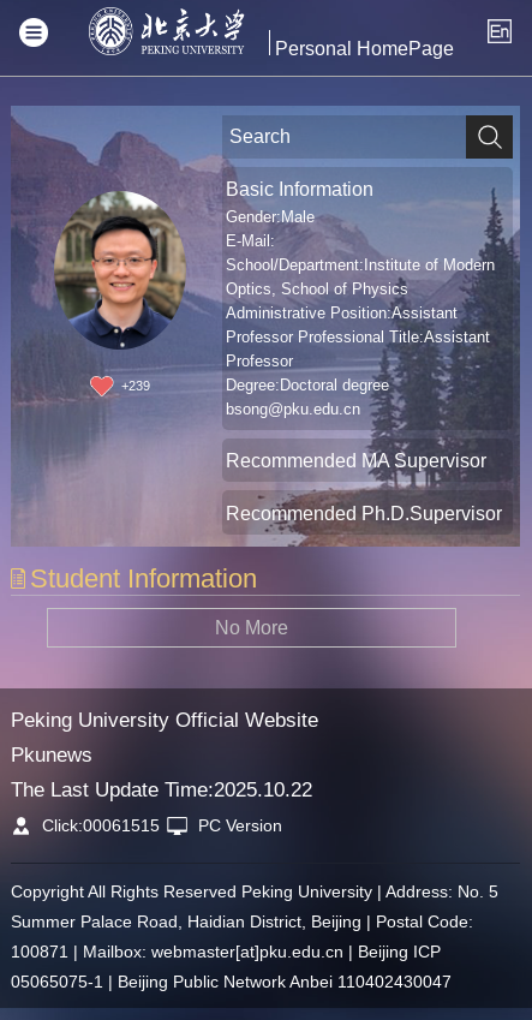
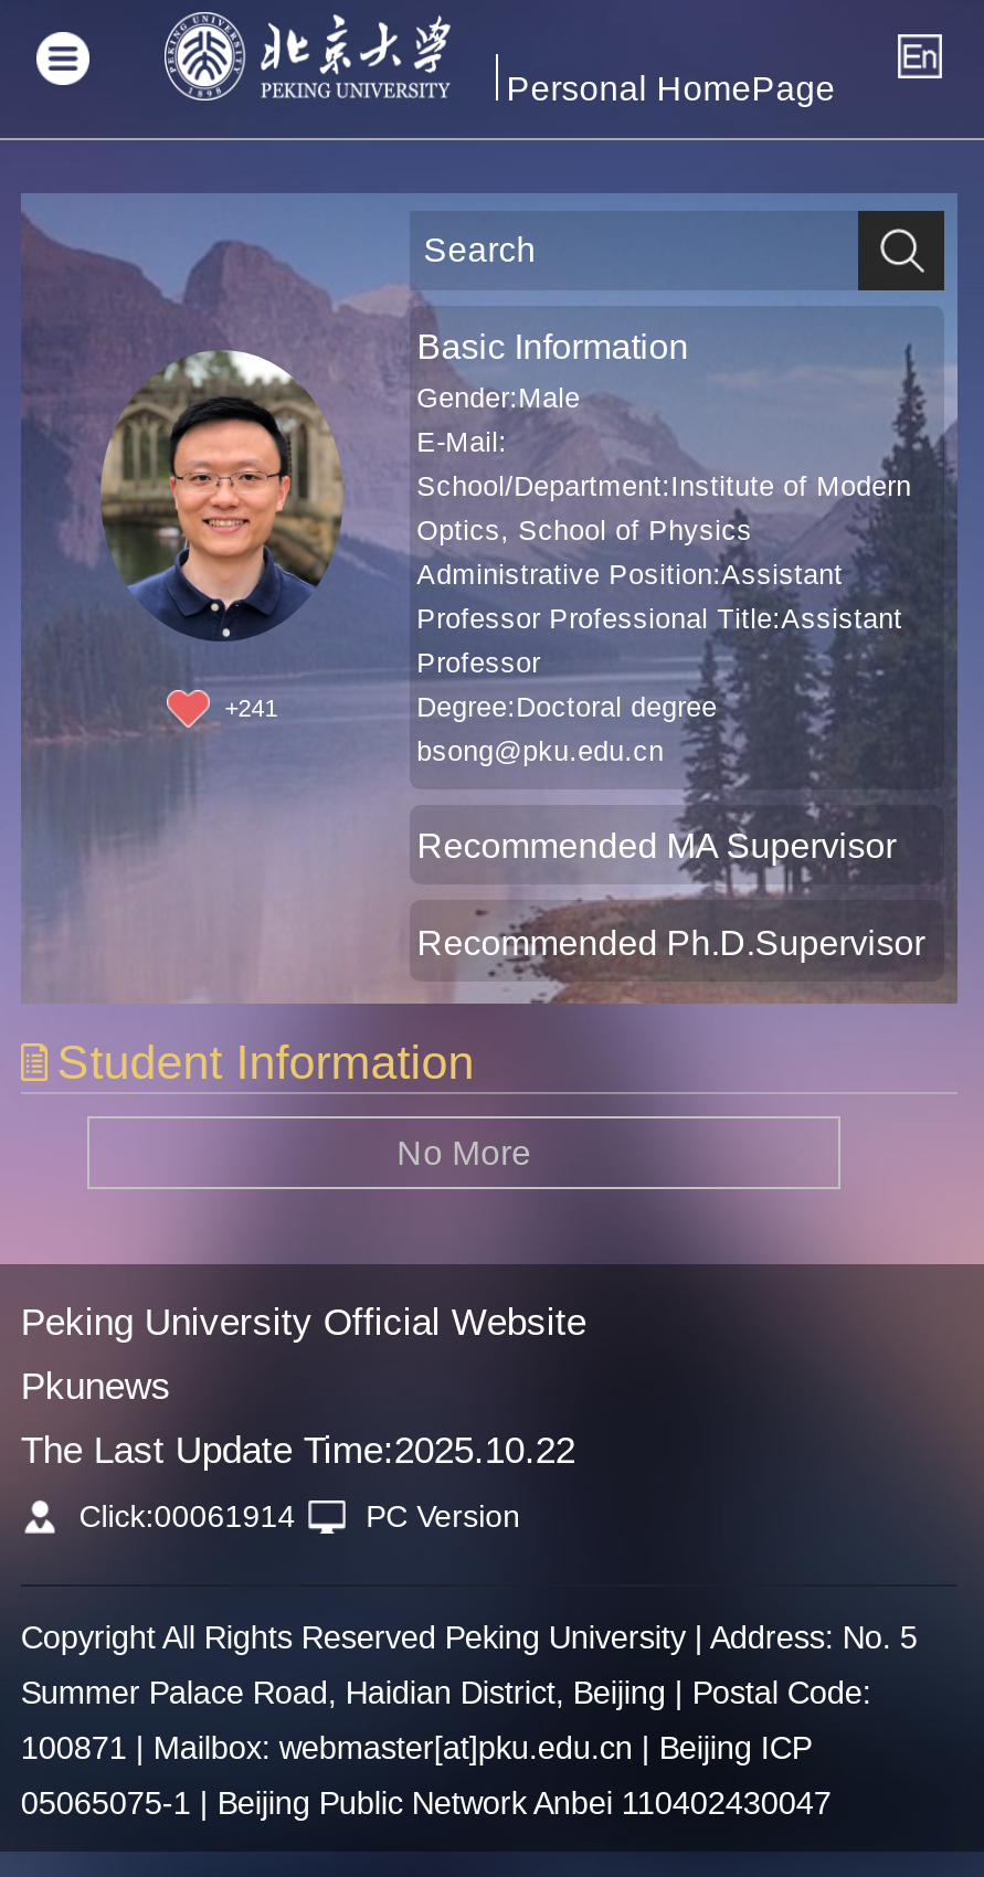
[122,378,150,393] +239 -> [225,694,278,721] +241
[37,816,282,835] Click:00061515 PC Version -> [70,1499,521,1534] Click:00061914 PC Version

